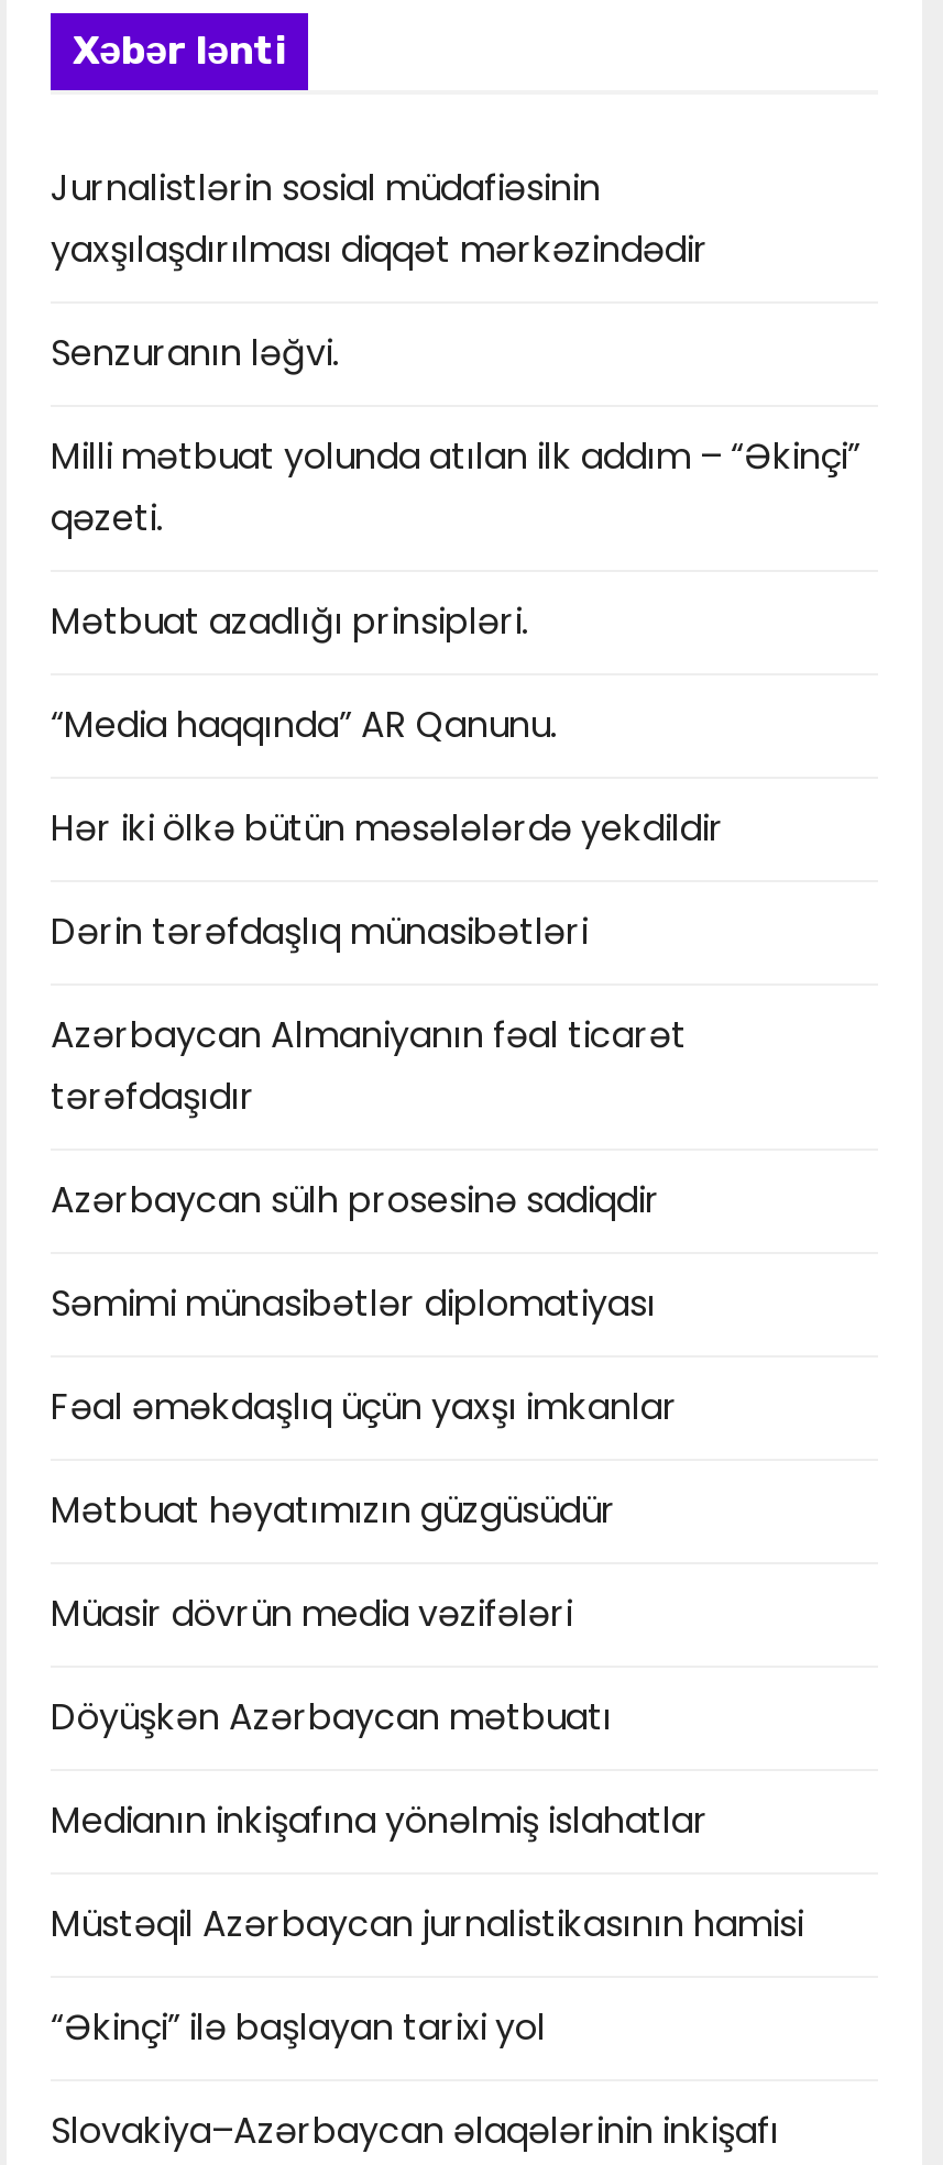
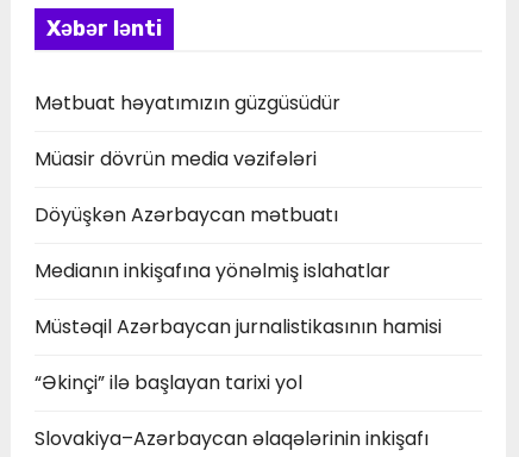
[51,163,860,1432] Jurnalistlərin sosial müdafiəsinin | yaxşılaşdırılması diqqət mərkəzindədir | Senzuranın ləğvi. | Milli mətbuat yolunda atılan ilk addım – “Əkinçi” | qəzeti. | Mətbuat azadlığı prinsipləri. | “Media haqqında” AR Qanunu. | Hər iki ölkə bütün məsələlərdə yekdildir | Dərin tərəfdaşlıq münasibətləri | Azərbaycan Almaniyanın fəal ticarət | tərəfdaşıdır | Azərbaycan sülh prosesinə sadiqdir | Səmimi münasibətlər diplomatiyası | Fəal əməkdaşlıq üçün yaxşı imkanlar -> none

